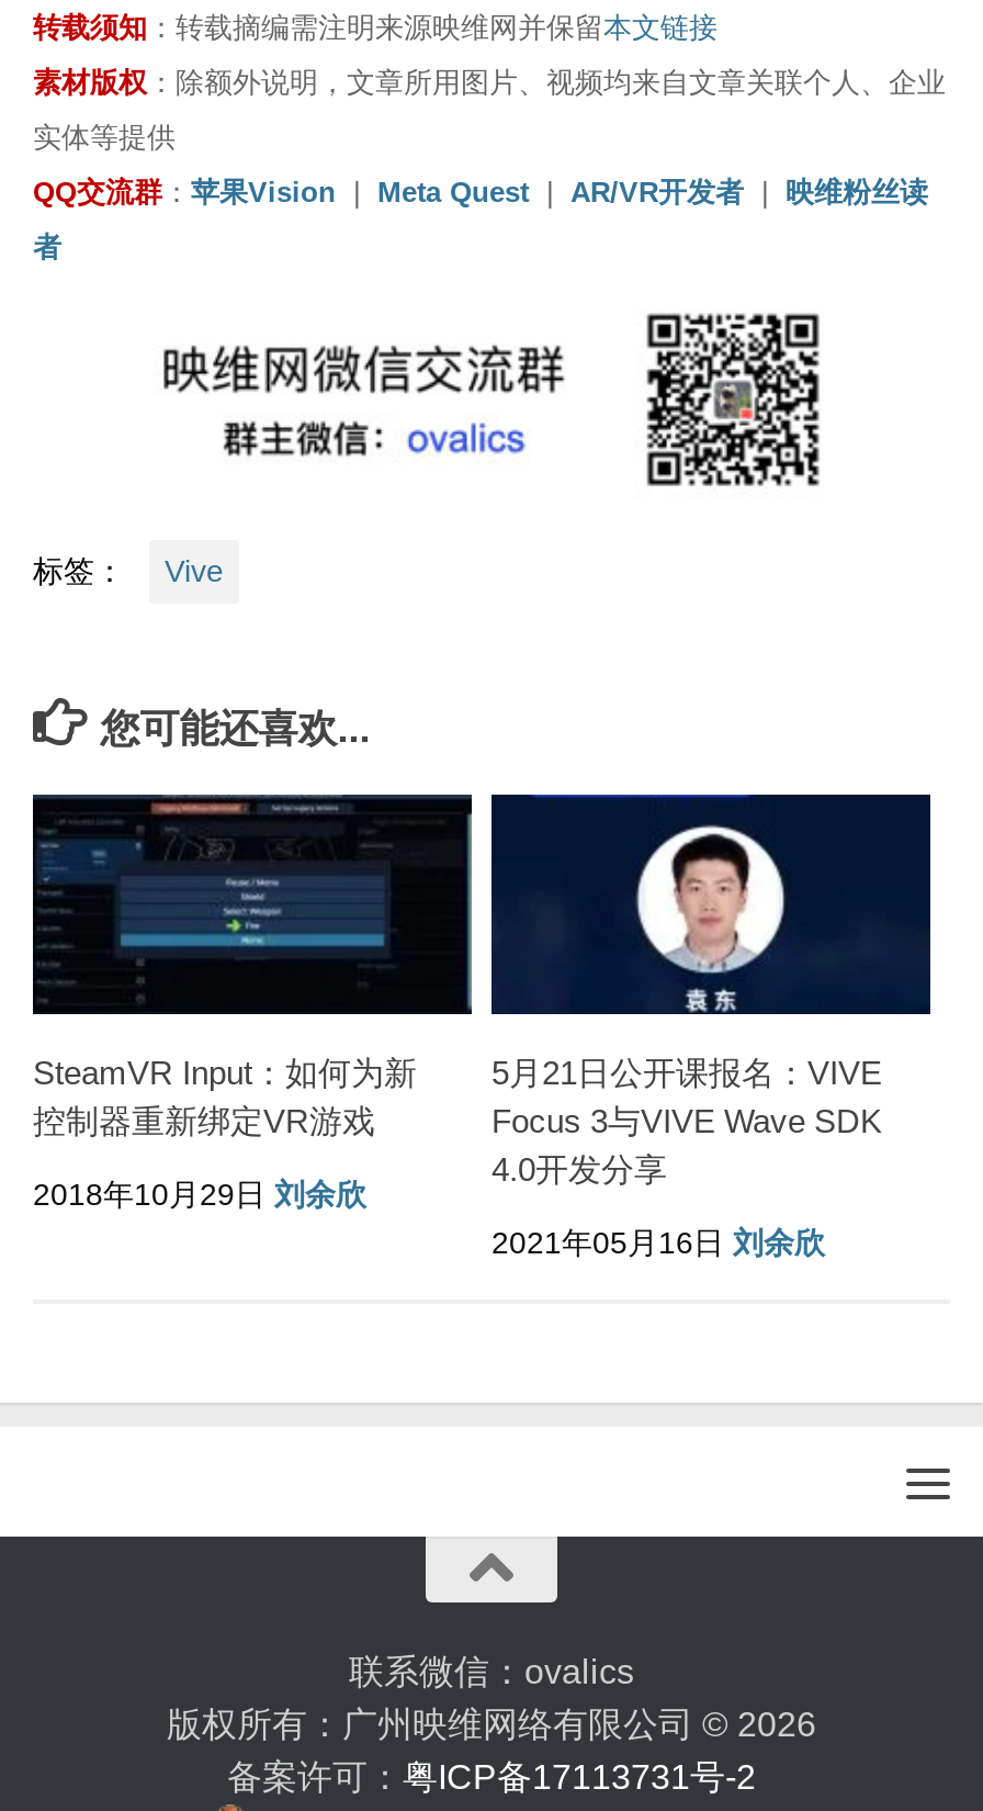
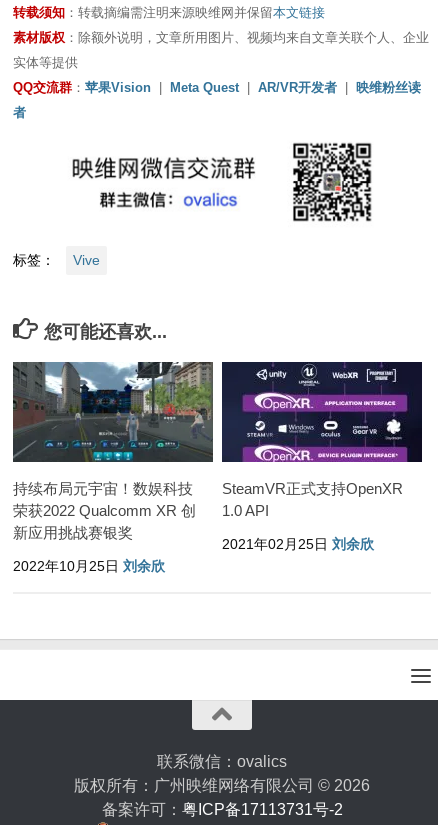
[33,792,472,1140] [image] | SteamVR Input：如何为新 | 控制器重新绑定VR游戏 -> [13,361,213,541] [image] | 持续布局元宇宙！数娱科技 | 荣获2022 Qualcomm XR 创 | 新应用挑战赛银奖
[491,795,900,1188] [image] | 5月21日公开课报名：VIVE | Focus 3与VIVE Wave SDK | 4.0开发分享 -> [222,362,409,519] [image] | SteamVR正式支持OpenXR | 1.0 API
[33,1177,366,1212] 2018年10月29日 刘余欣 -> [13,558,165,574] 2022年10月25日 刘余欣
[491,1225,825,1260] 2021年05月16日 刘余欣 -> [222,536,374,552] 2021年02月25日 刘余欣

